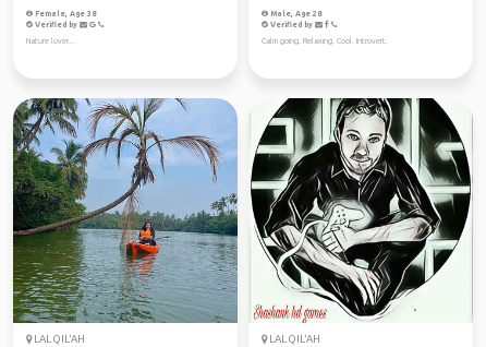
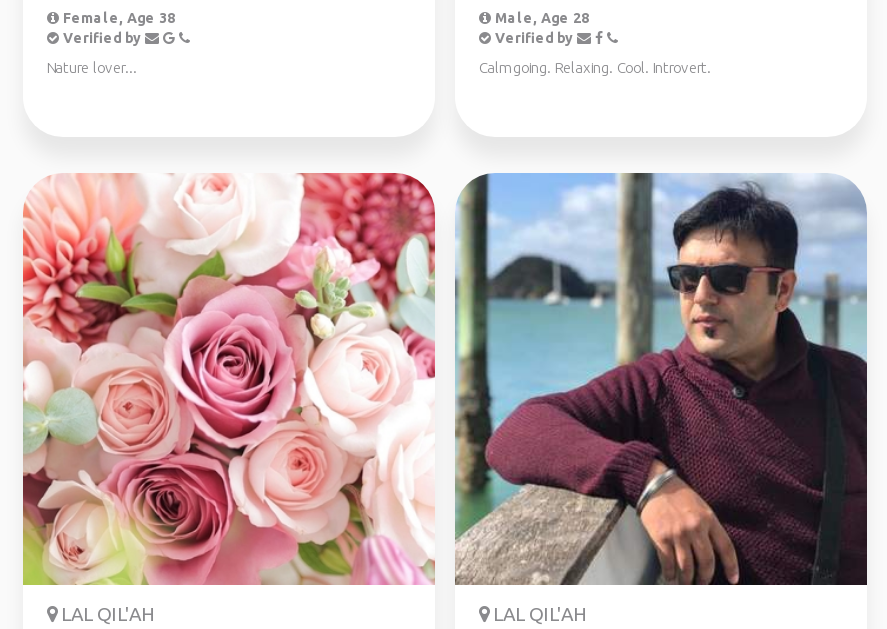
[12,97,239,324] [image] -> [21,171,437,587] [image]
[248,97,473,323] [image] -> [453,171,869,587] [image]

